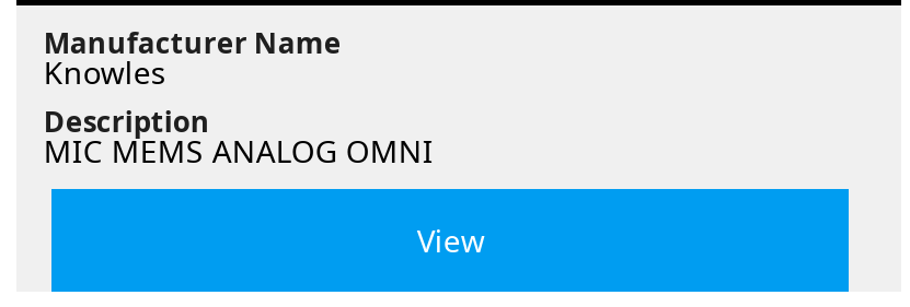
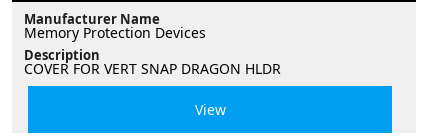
[44,52,166,94] Knowles -> [24,23,206,42] Memory Protection Devices
[44,130,433,171] MIC MEMS ANALOG OMNI -> [24,59,281,78] COVER FOR VERT SNAP DRAGON HLDR

